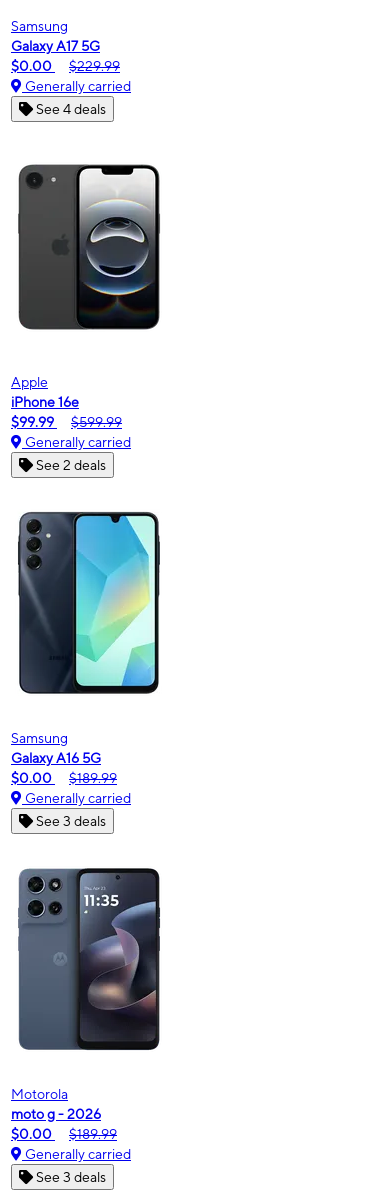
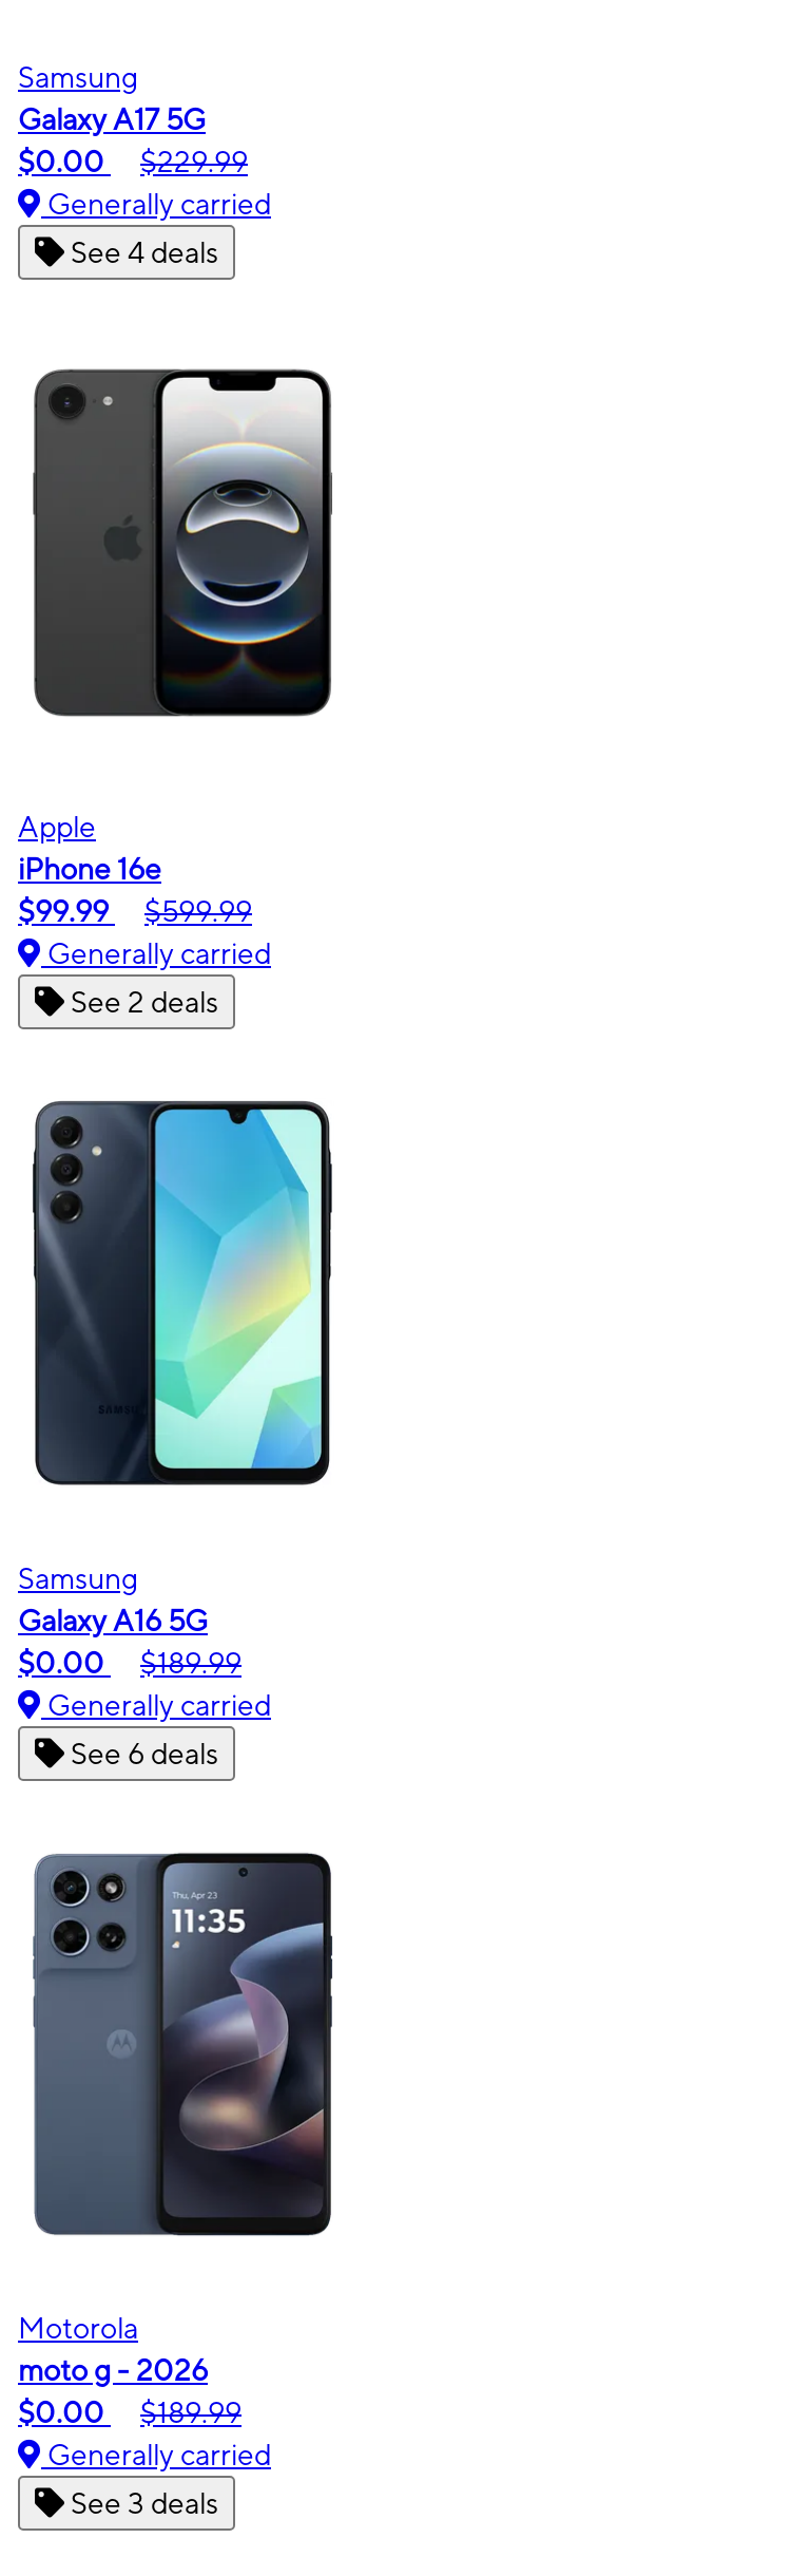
[36,813,106,829] See 3 deals -> [71,1736,218,1769] See 6 deals

